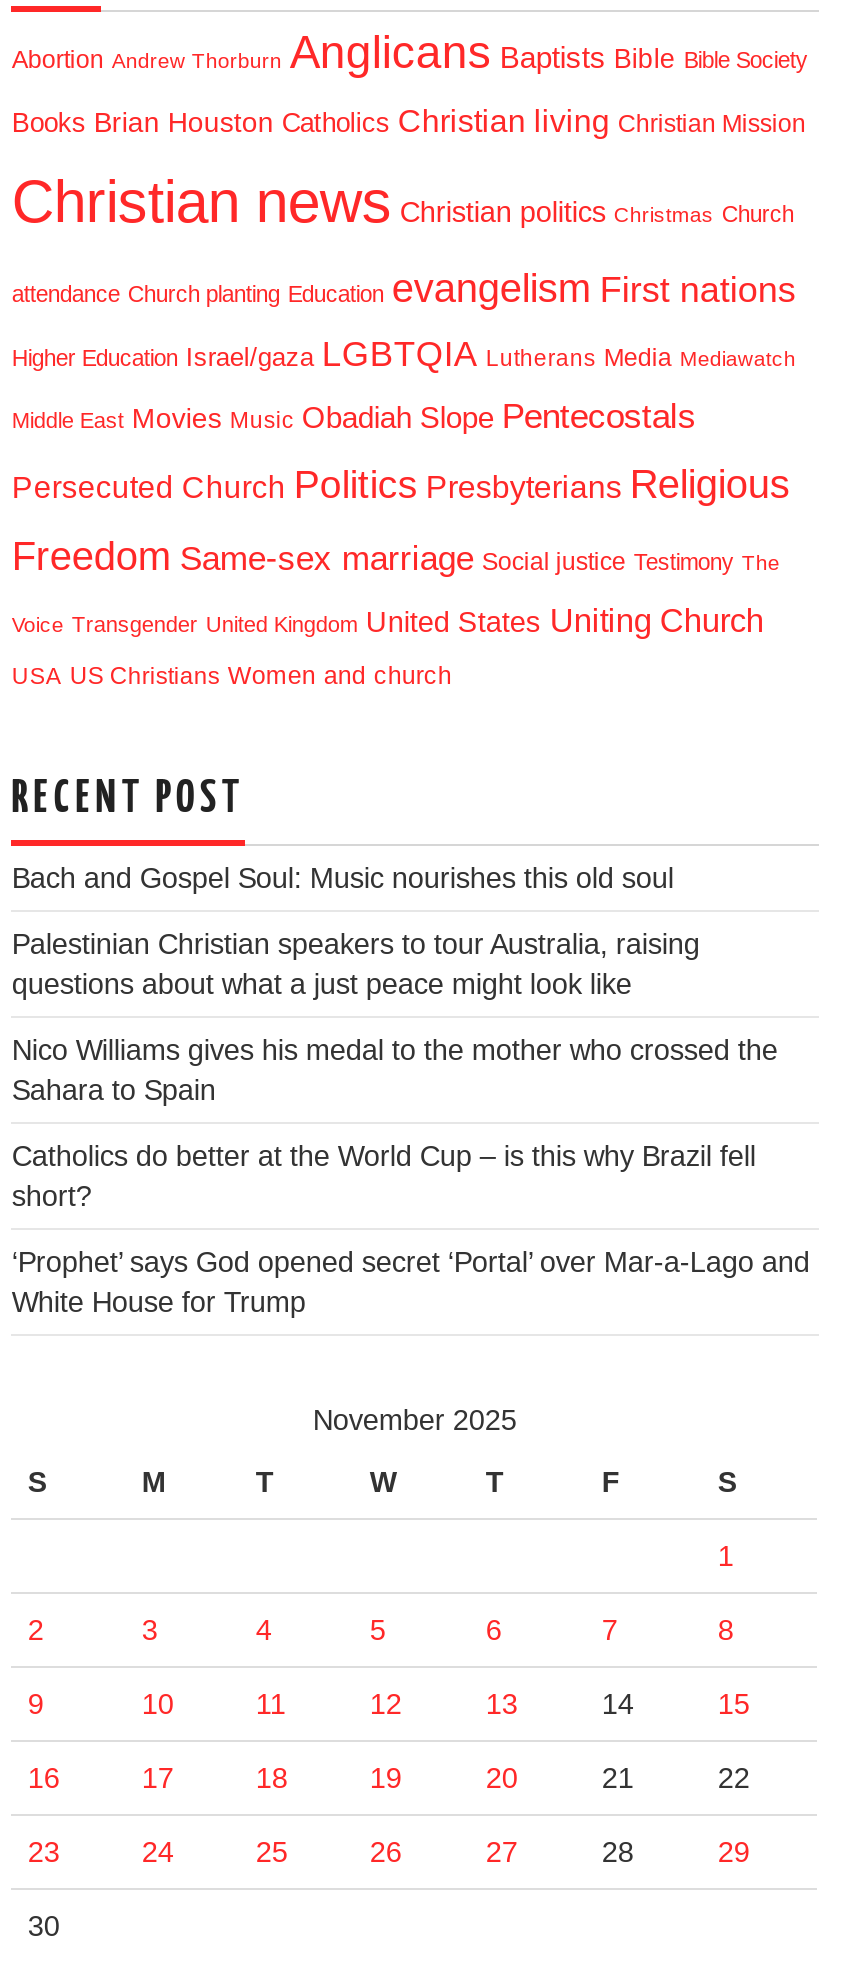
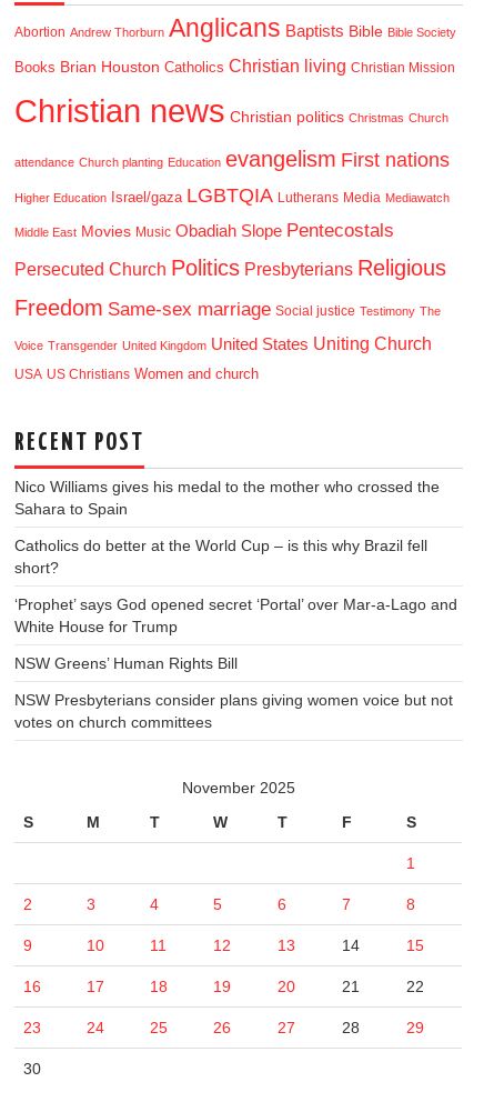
[12,862,700,1000] Bach and Gospel Soul: Music nourishes this old soul | Palestinian Christian speakers to tour Australia, raising | questions about what a just peace might look like -> none
moved [12,1034,810,1318] -> [15,478,458,635]: Nico Williams gives his medal to the mother who crossed the | Sahara to Spain | Catholics do better at the World Cup – is this why Brazil fell | short? | ‘Prophet’ says God opened secret ‘Portal’ over Mar-a-Lago and | White House for Trump
none -> [15,654,453,731] NSW Greens’ Human Rights Bill | NSW Presbyterians consider plans giving women voice but not | votes on church committees

